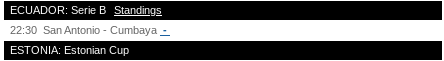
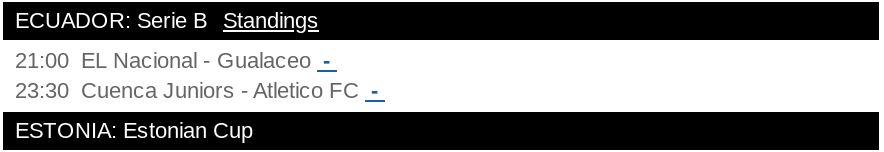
[10,24,170,36] 22:30 San Antonio - Cumbaya - -> [15,48,385,102] 21:00 EL Nacional - Gualaceo - | 23:30 Cuenca Juniors - Atletico FC -

